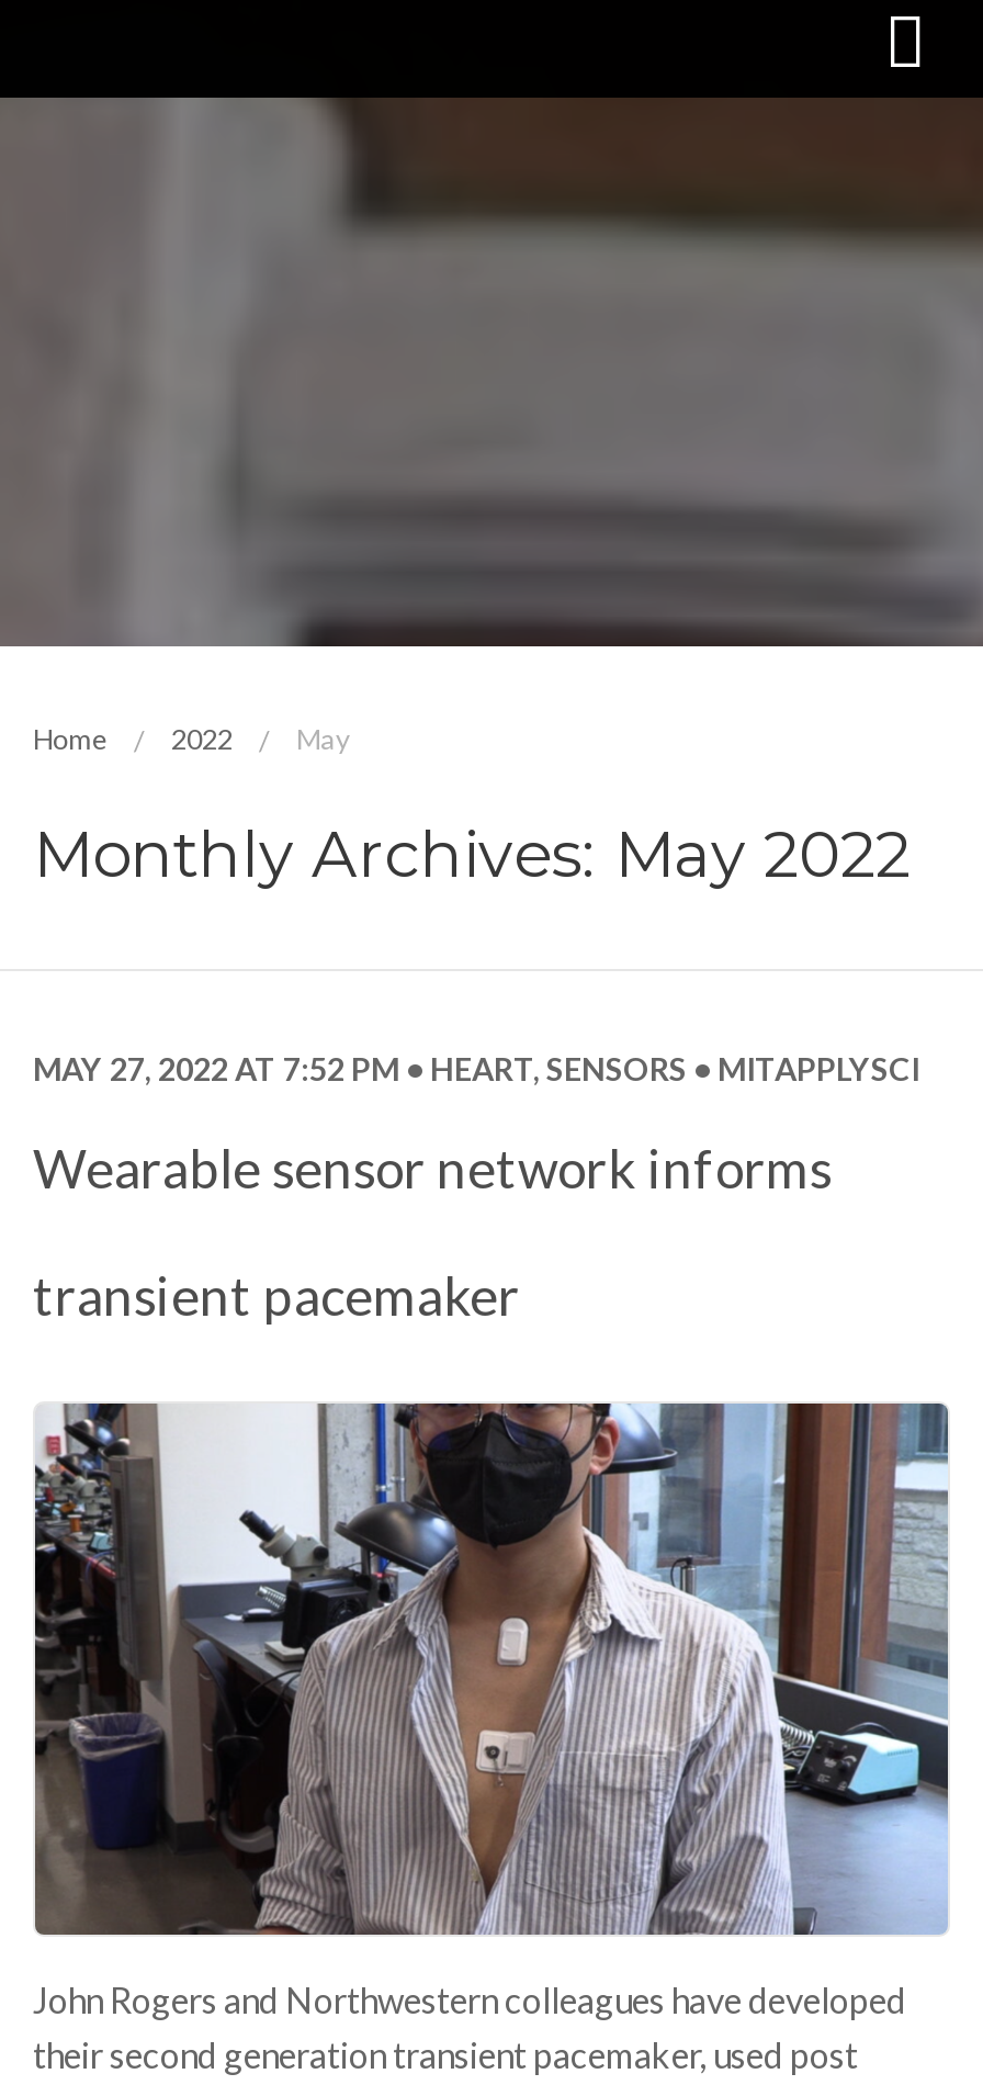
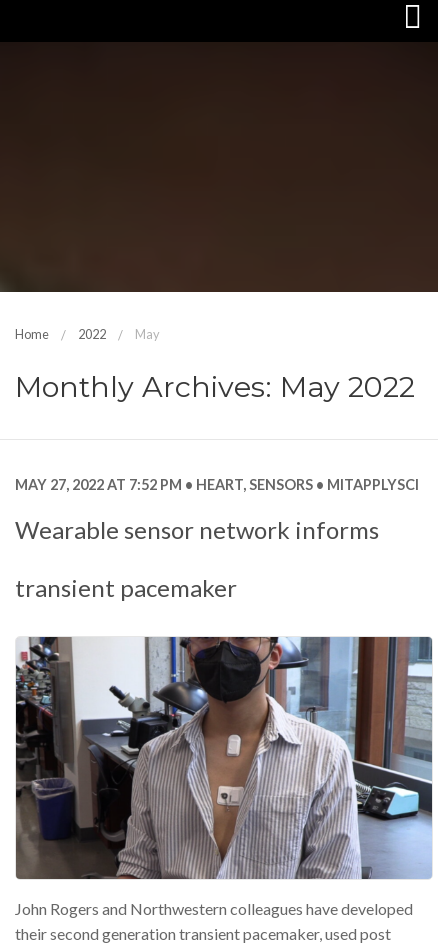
[7,98,976,646] [image] -> none

